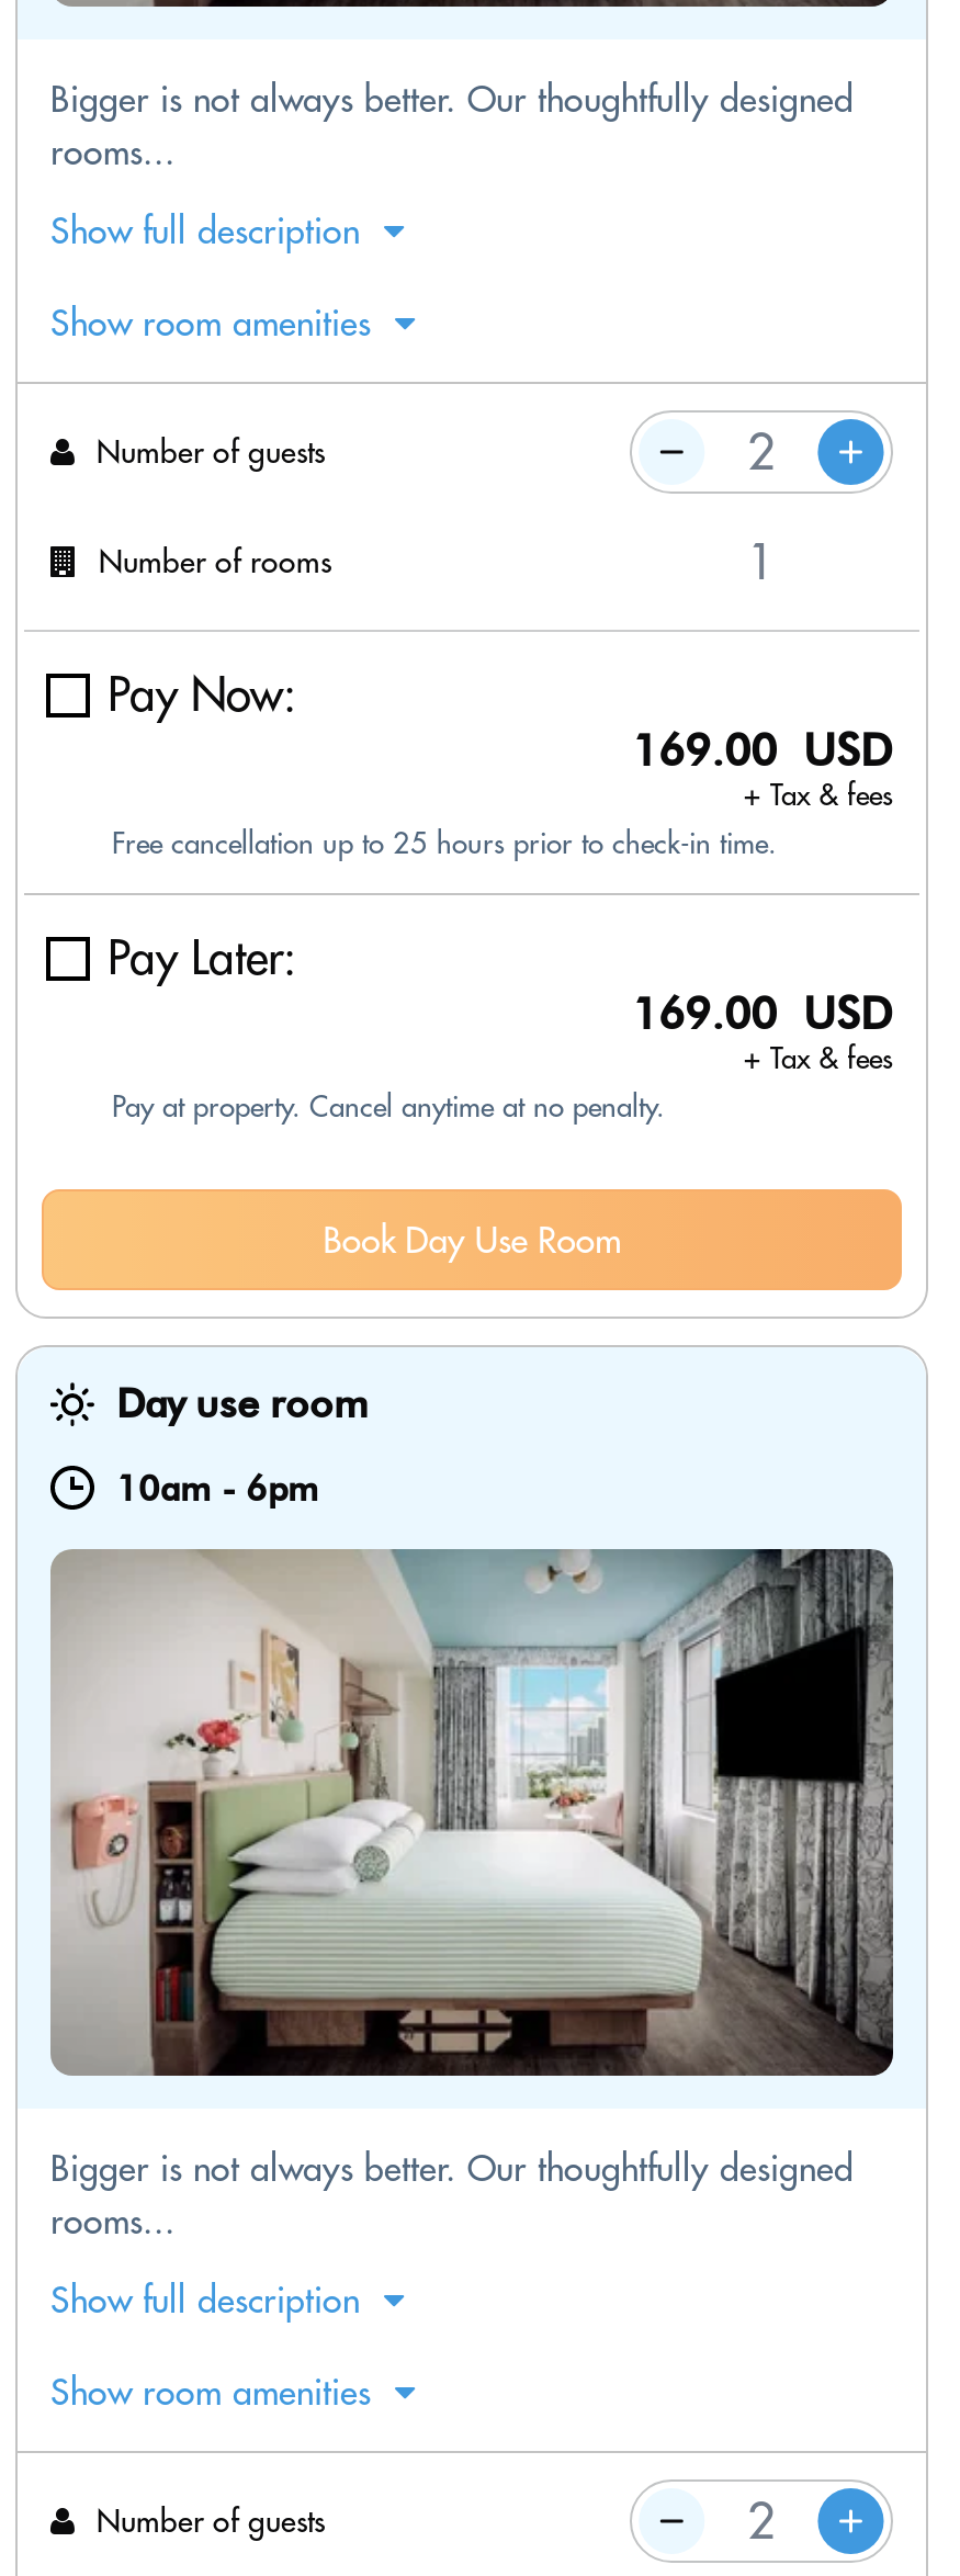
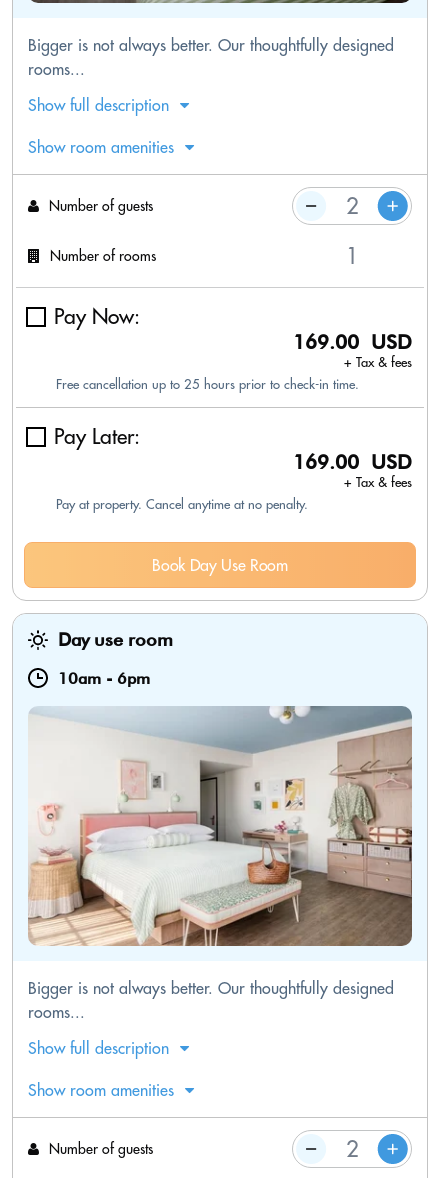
[50,1547,893,2078] [image] -> [28,705,413,947] [image]

